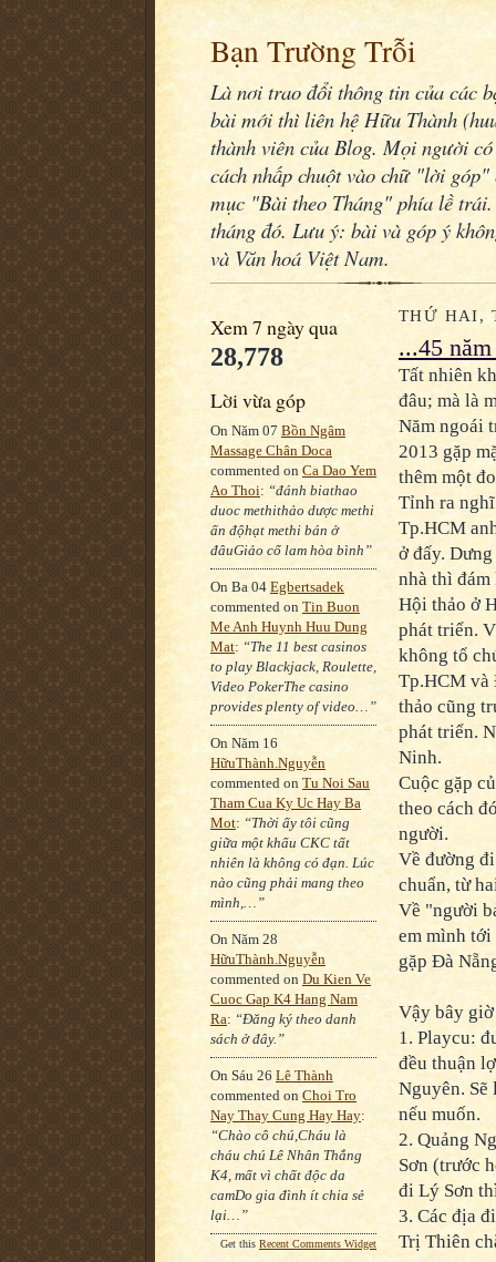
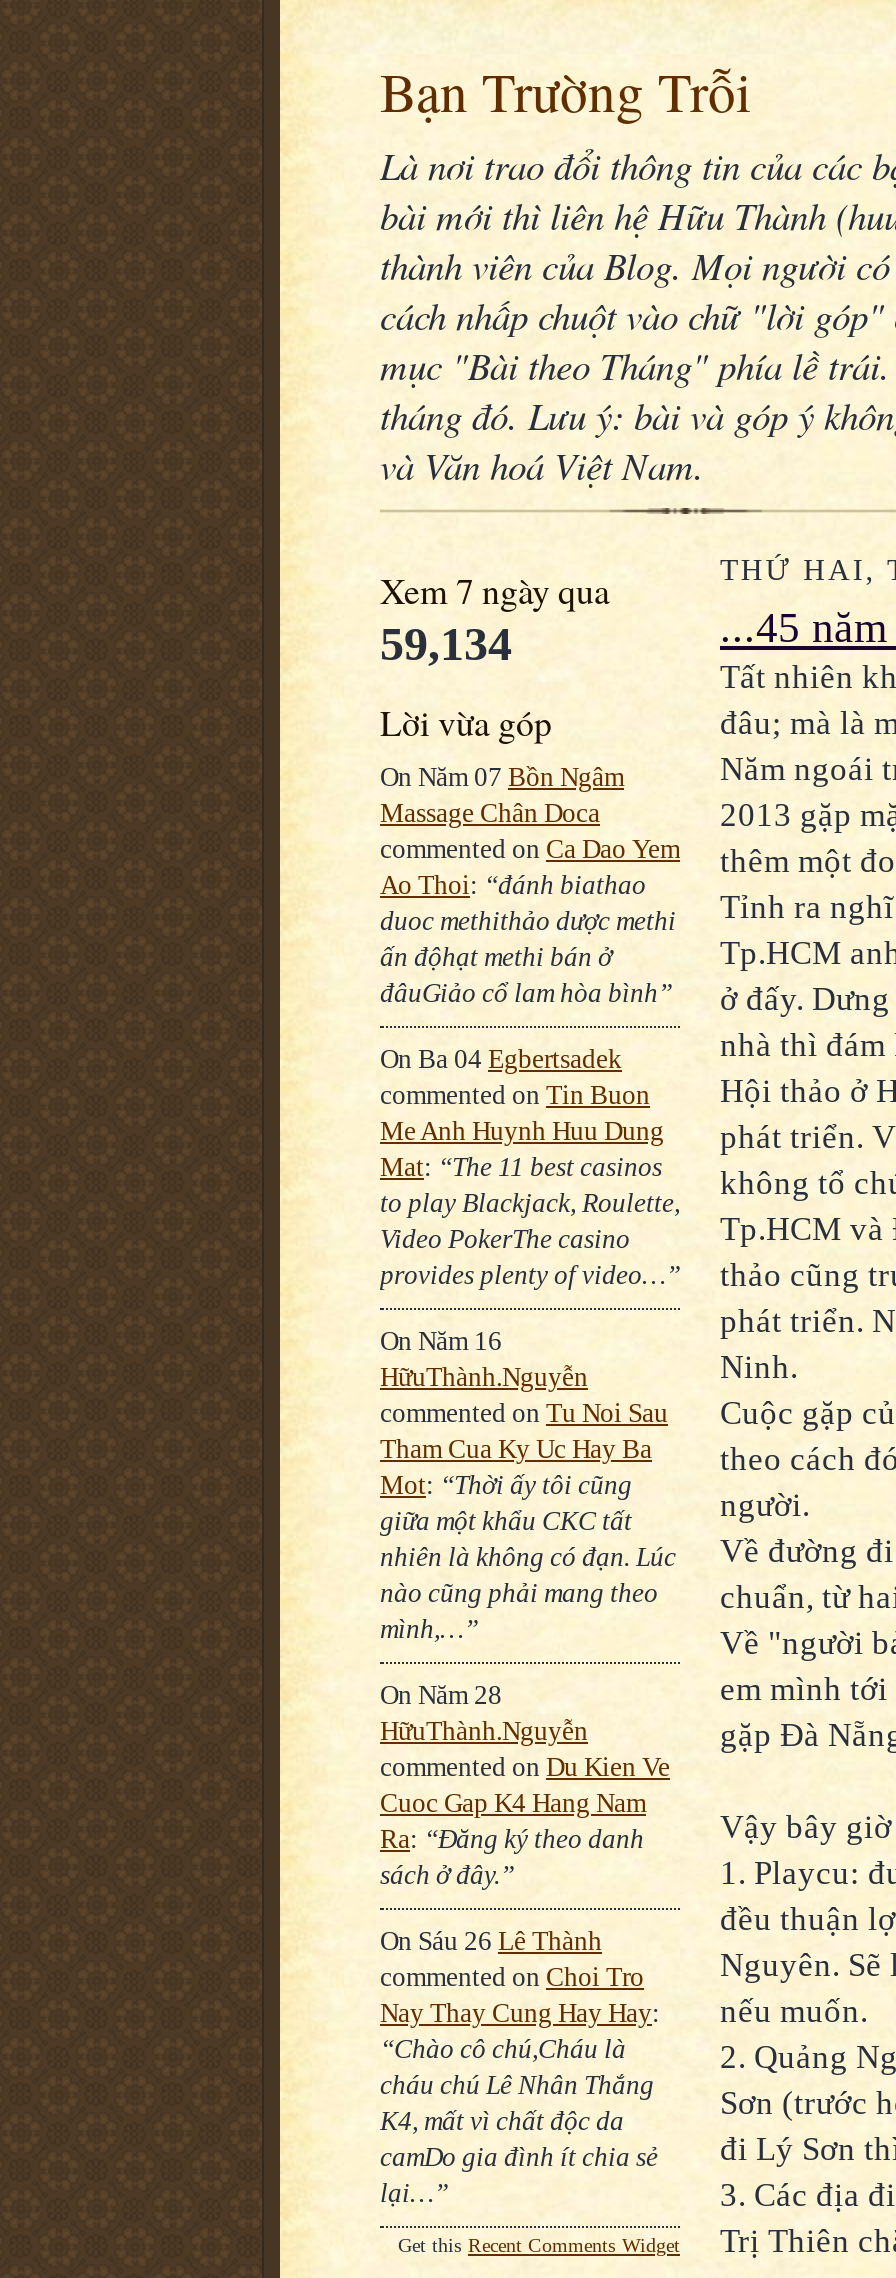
[210,342,283,371] 28,778 -> [380,618,512,670] 59,134

